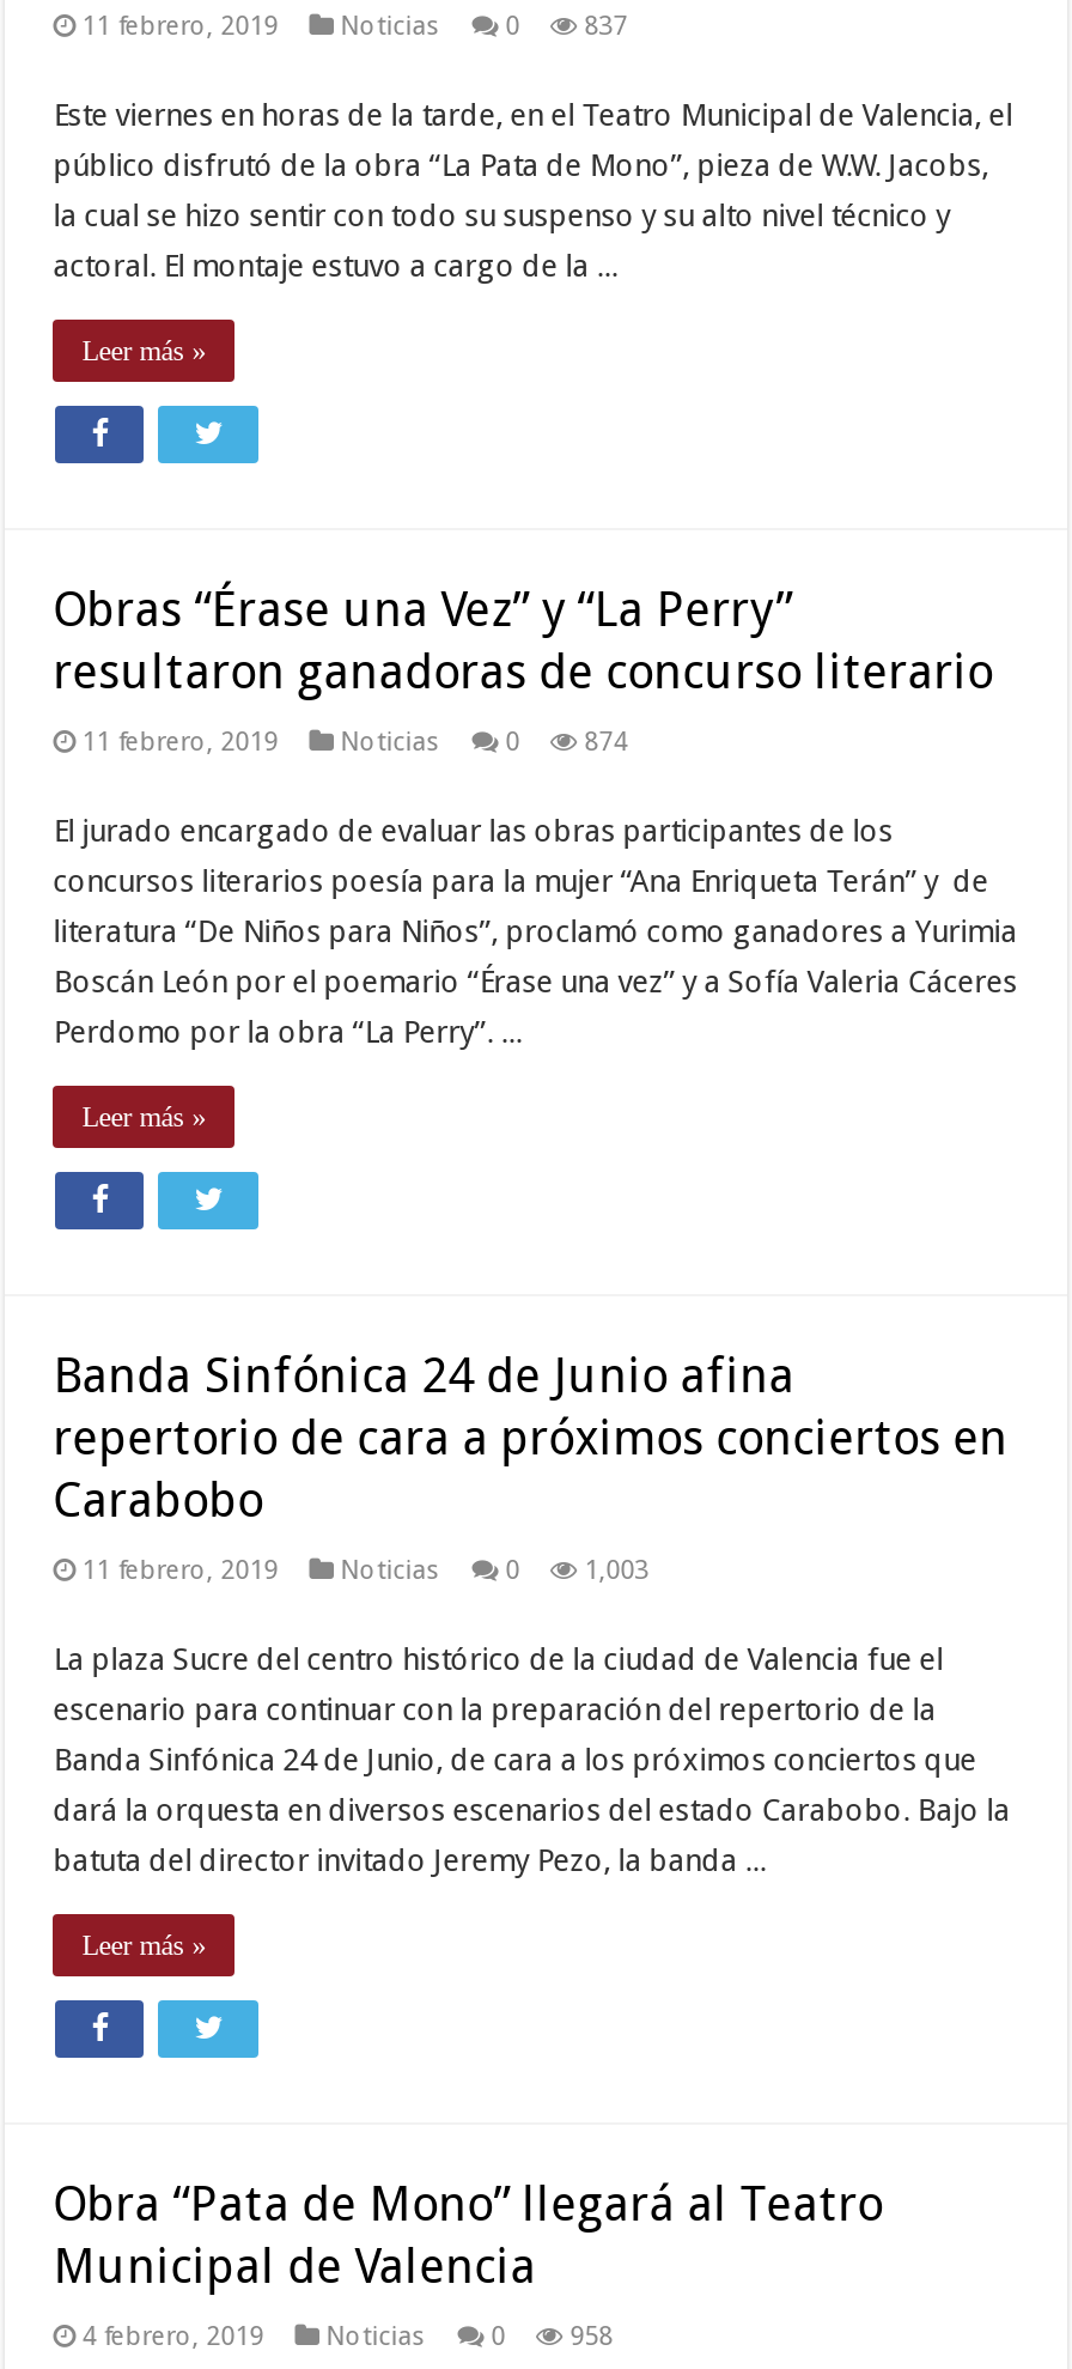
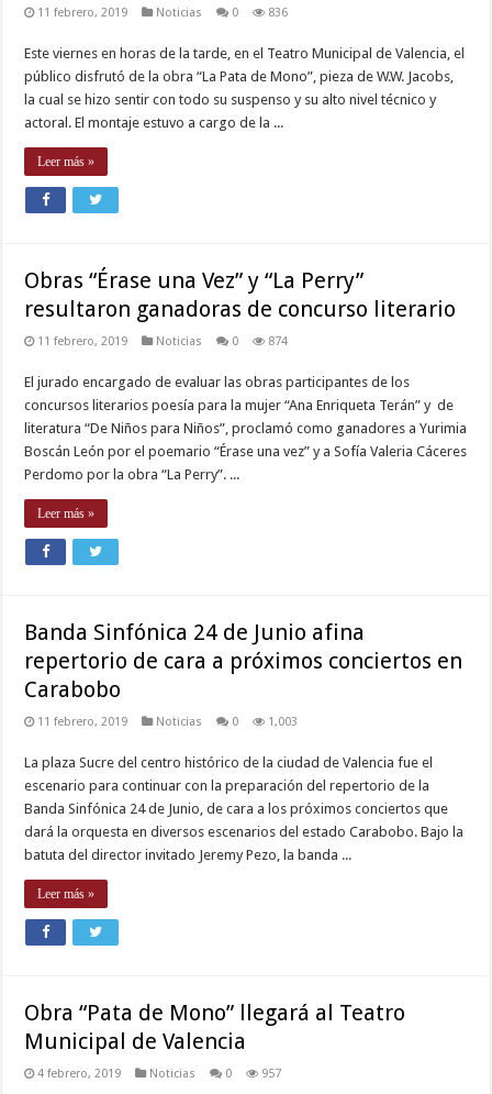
[584,12,627,43] 837 -> [268,6,288,20] 836
[570,2322,613,2353] 958 -> [262,1067,281,1081] 957

